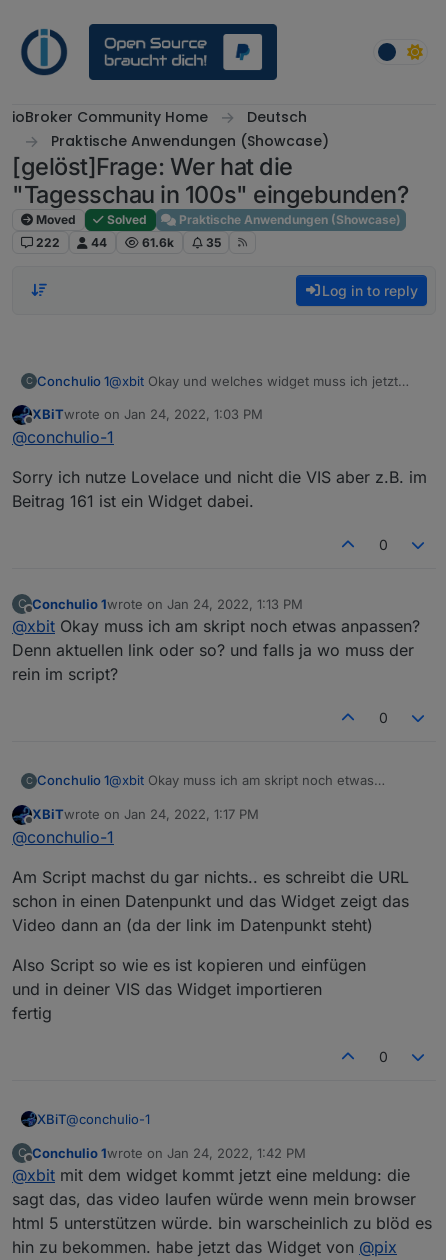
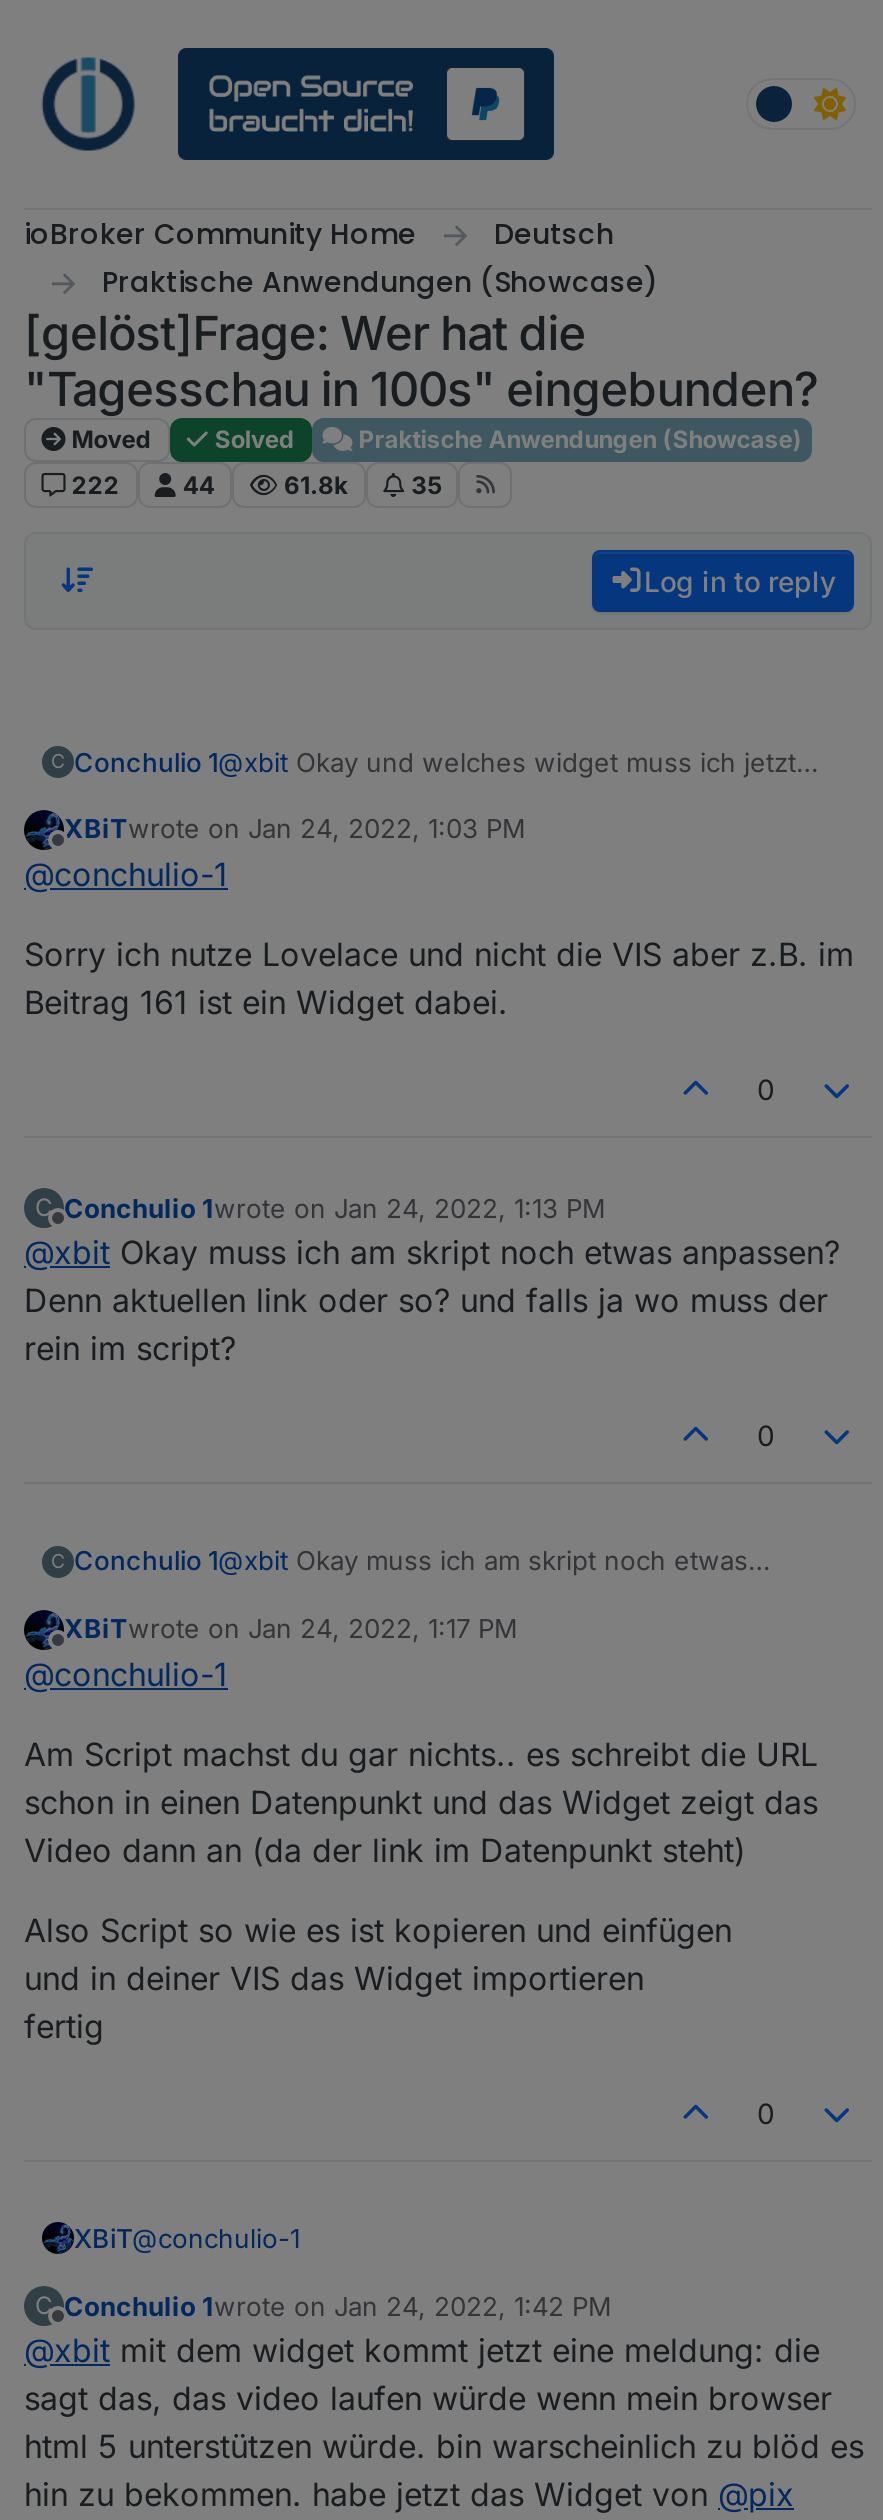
[142,235,174,250] 61.6k -> [284,469,348,499] 61.8k

